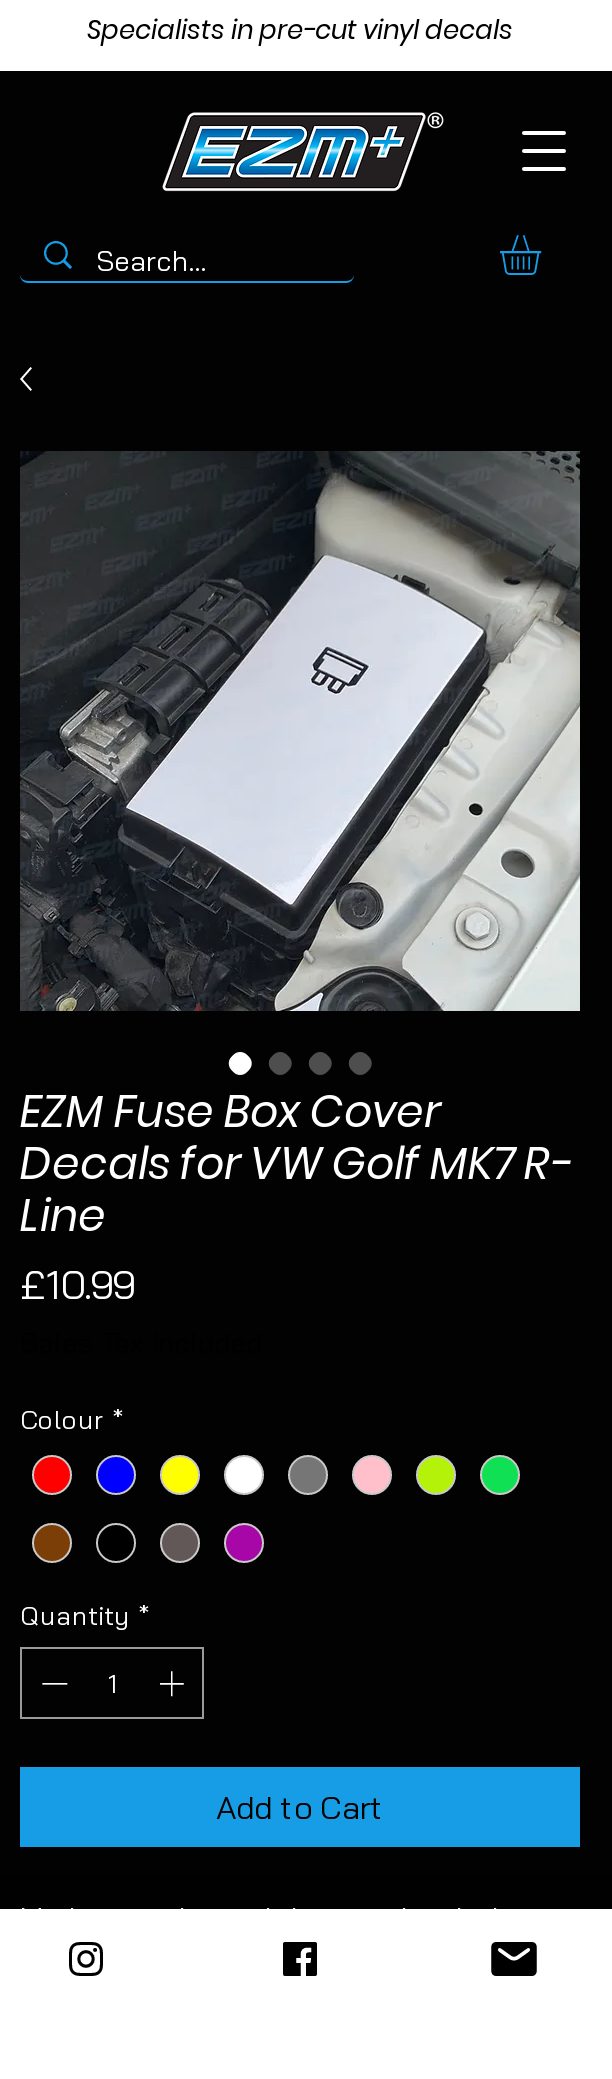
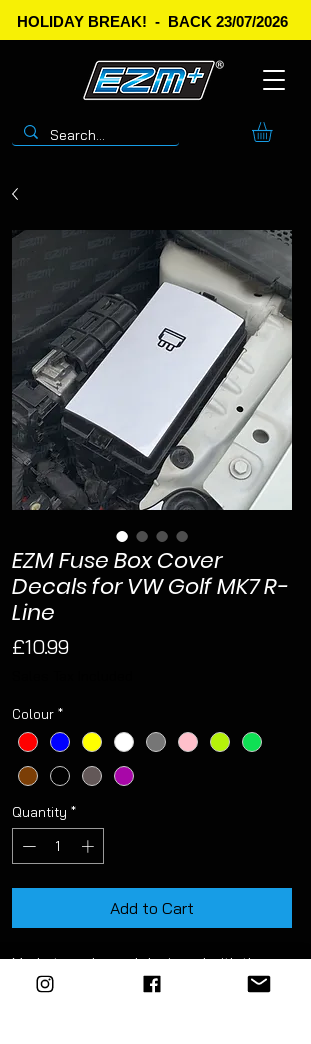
[87,11,513,49] Specialists in pre-cut vinyl decals -> [16,13,287,30] HOLIDAY BREAK! - BACK 23/07/2026

